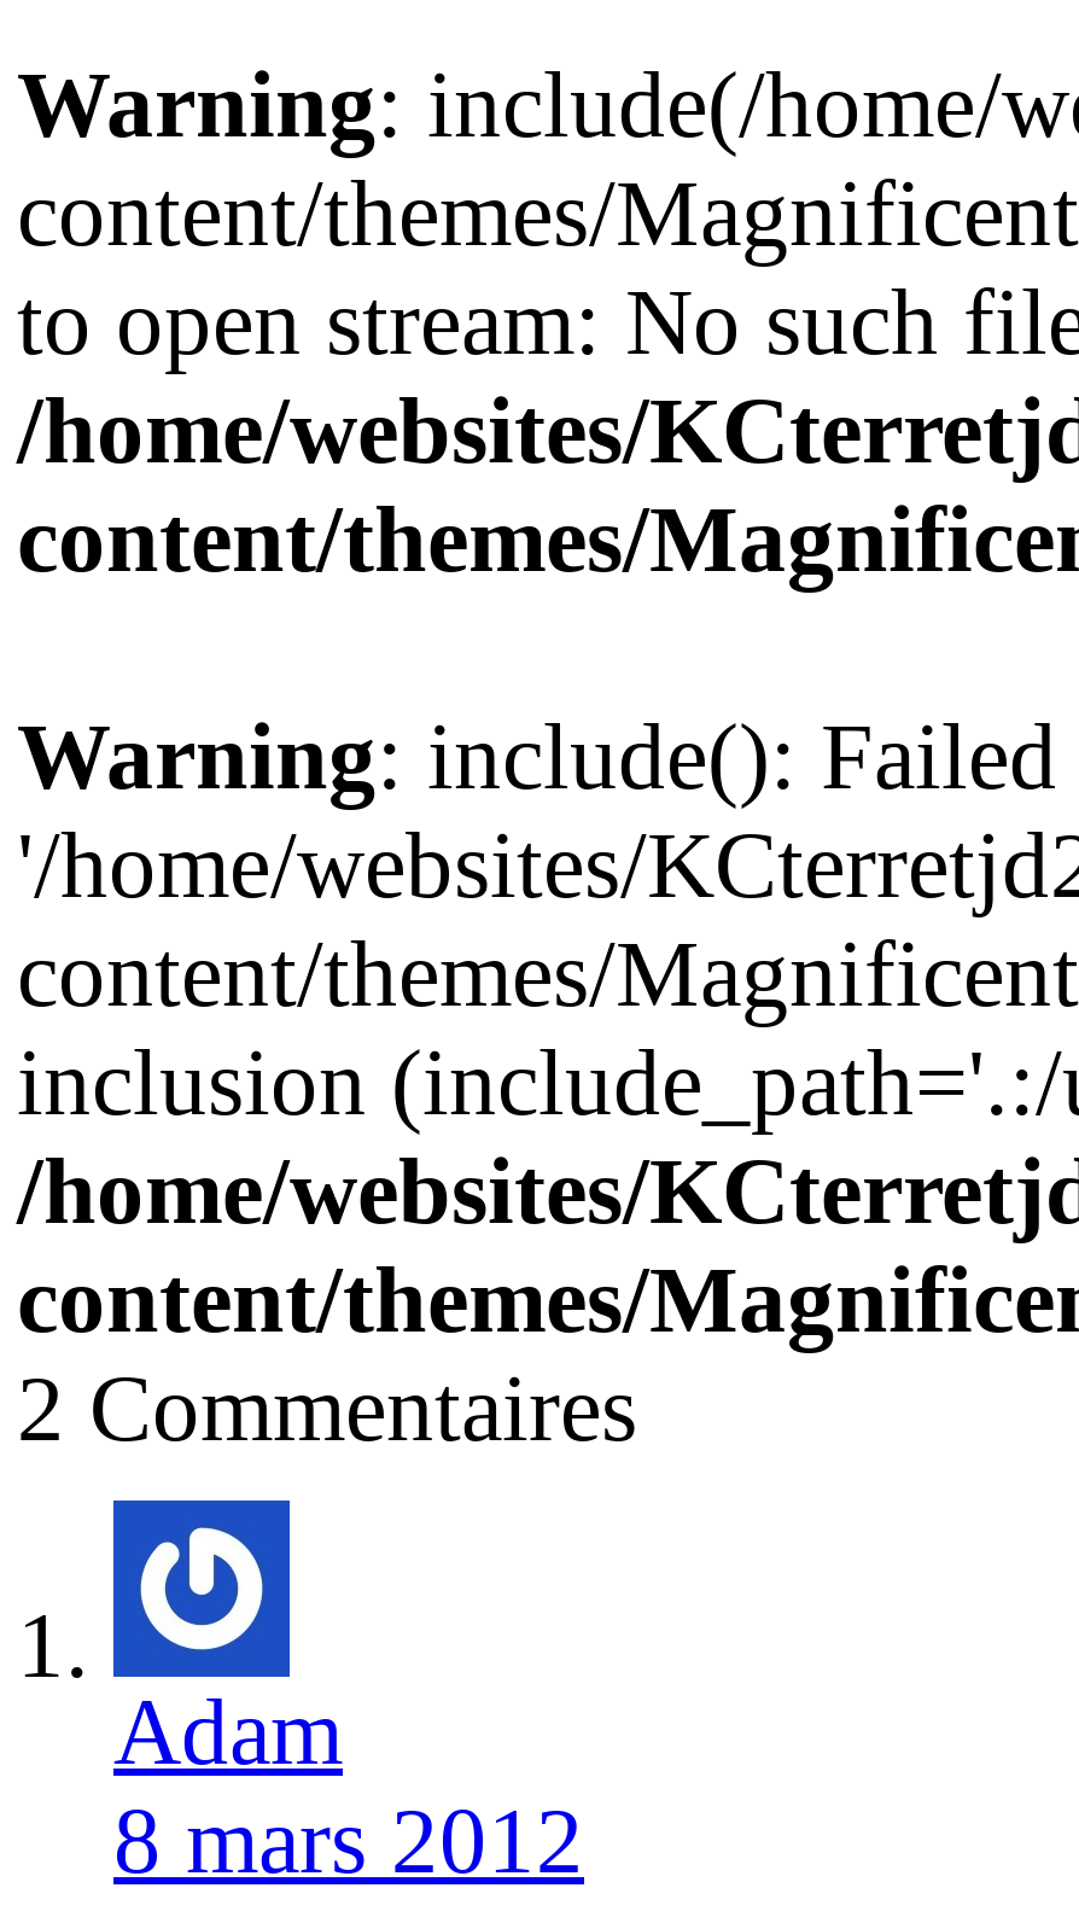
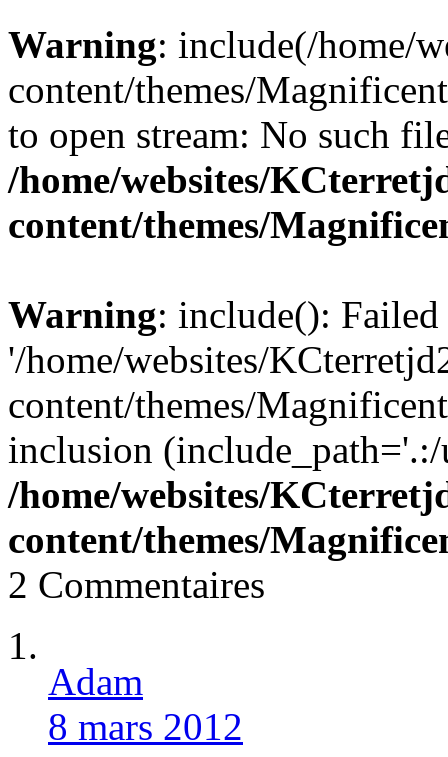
[111,1498,292,1672] [image] -> none

